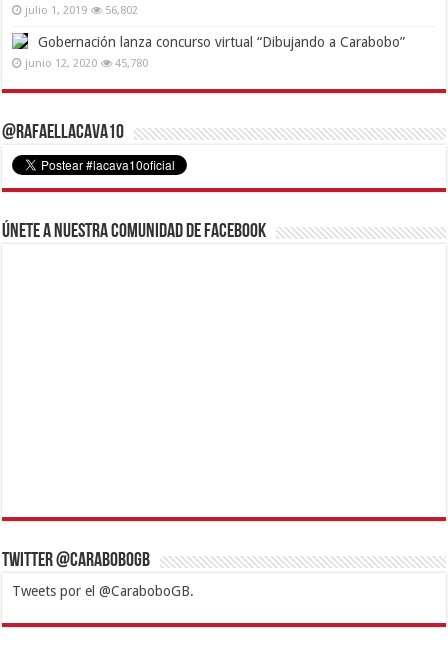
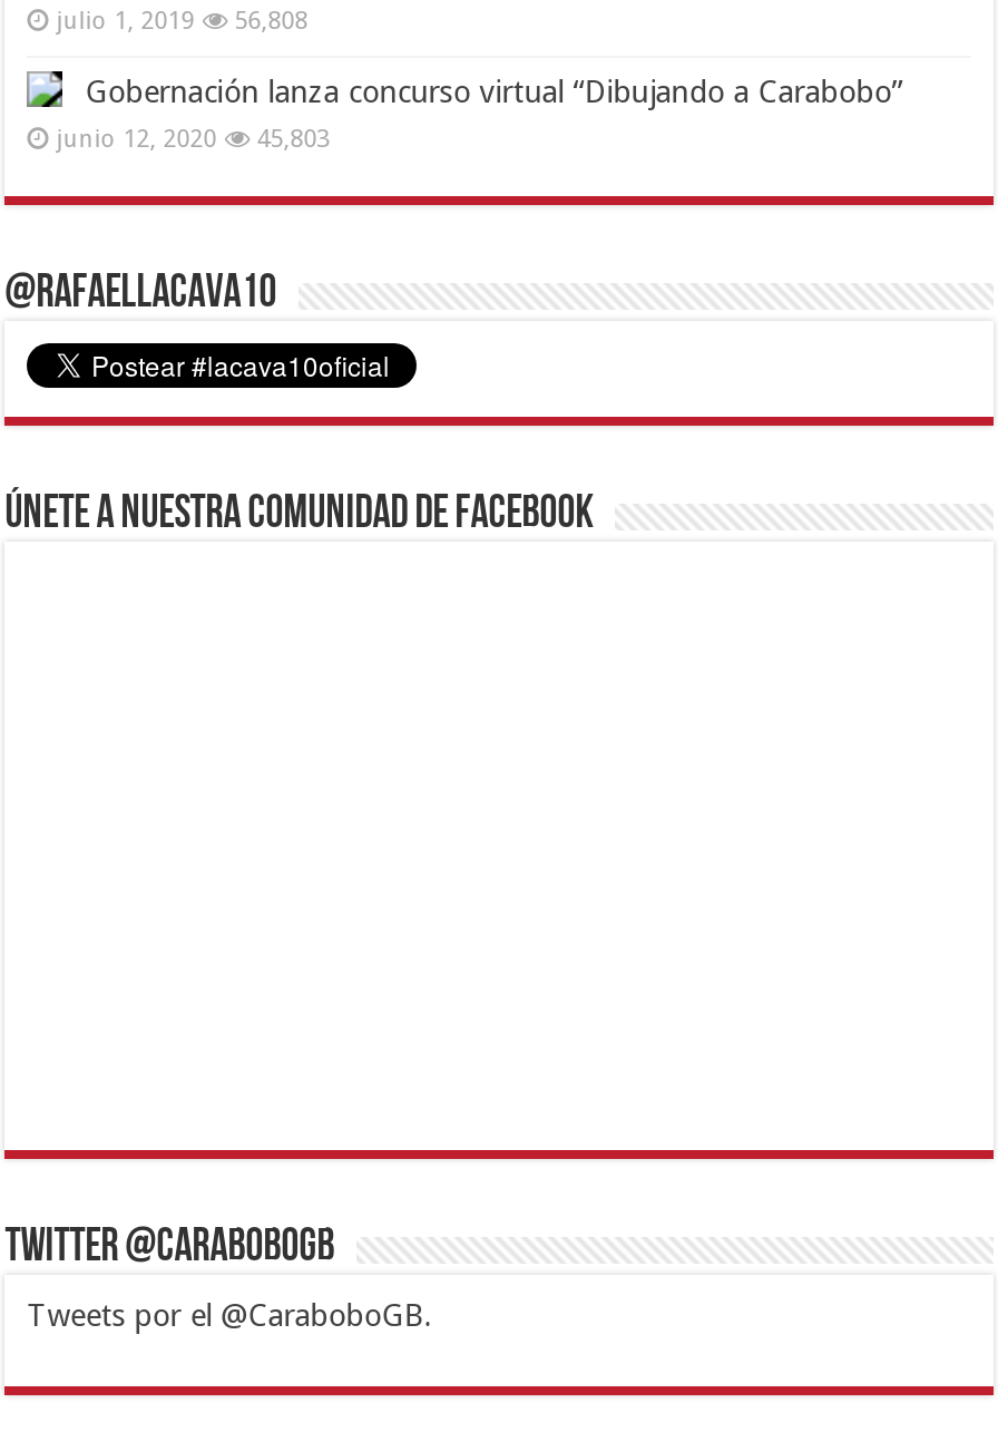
[25,4,138,17] julio 1, 2019 56,802 -> [56,8,308,37] julio 1, 2019 56,808
[25,57,148,70] junio 12, 2020 45,780 -> [56,126,330,155] junio 12, 2020 45,803

